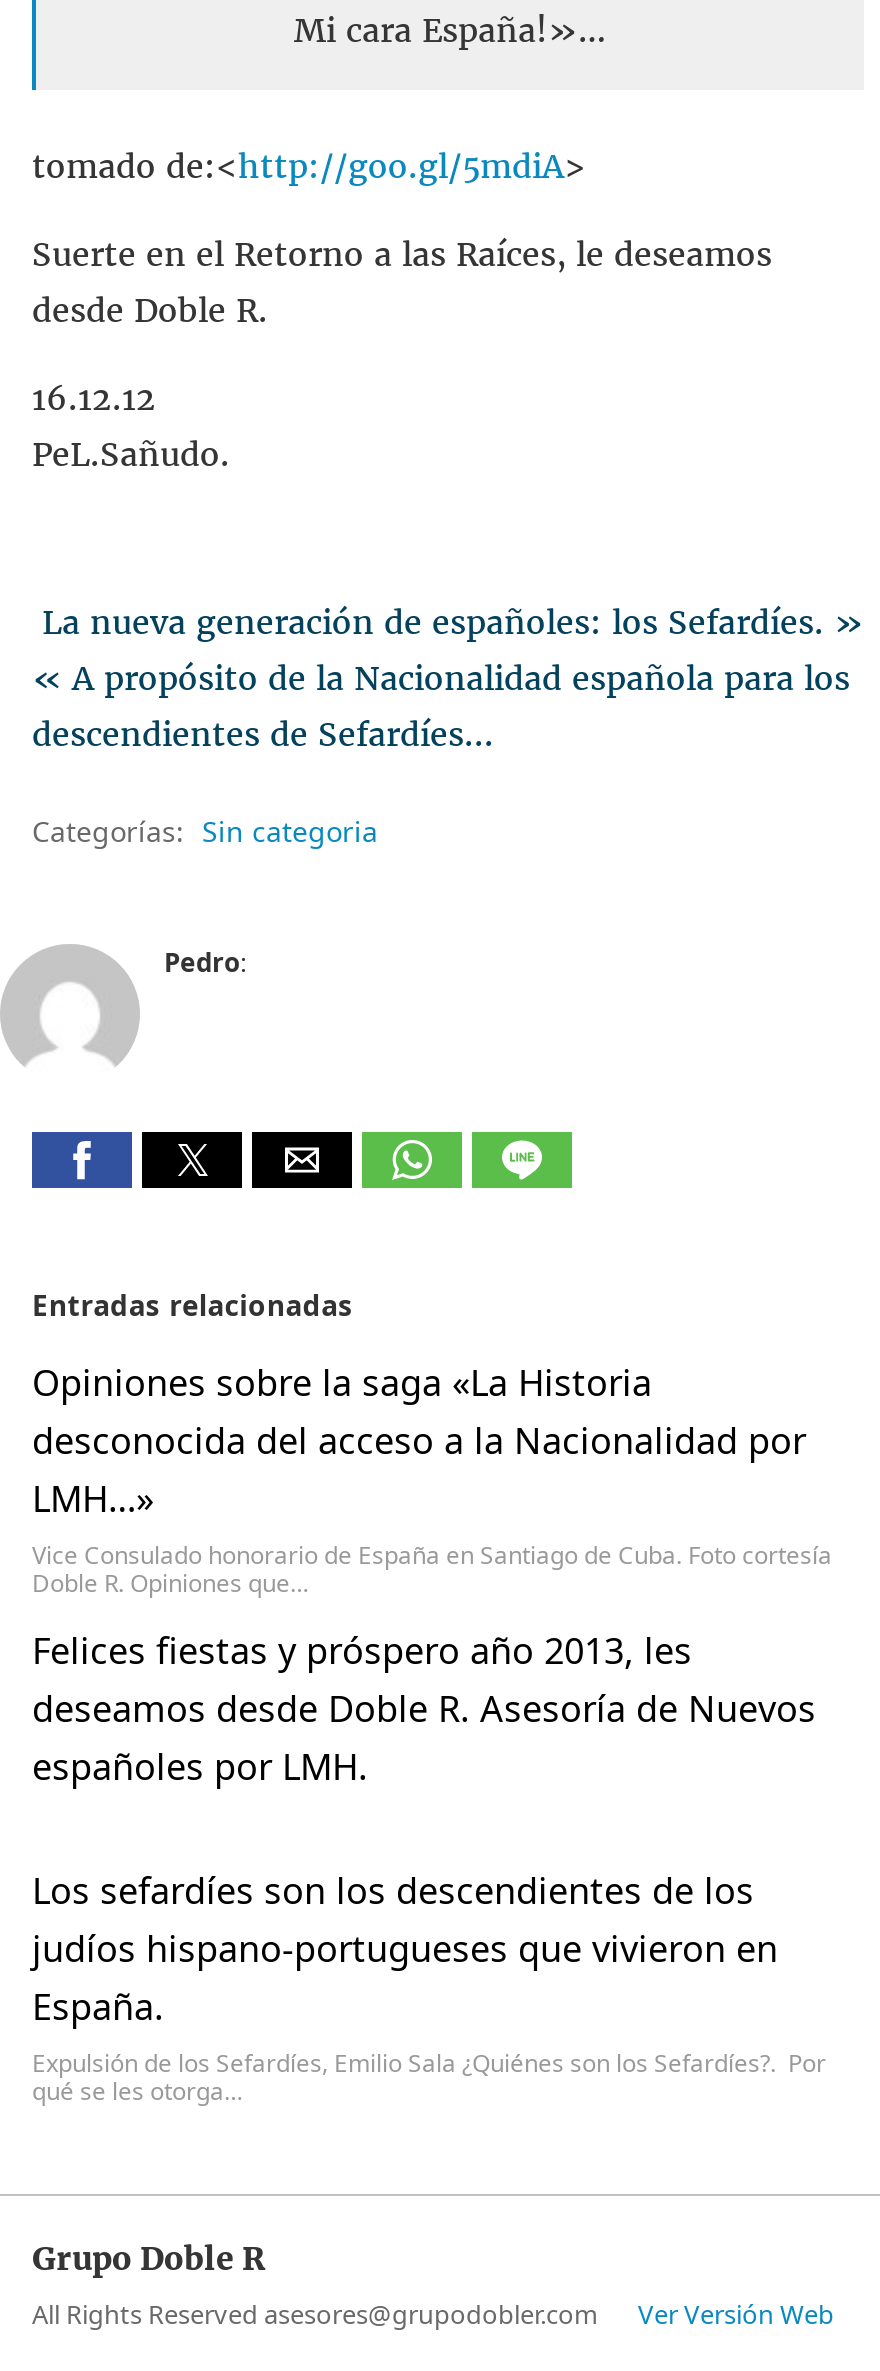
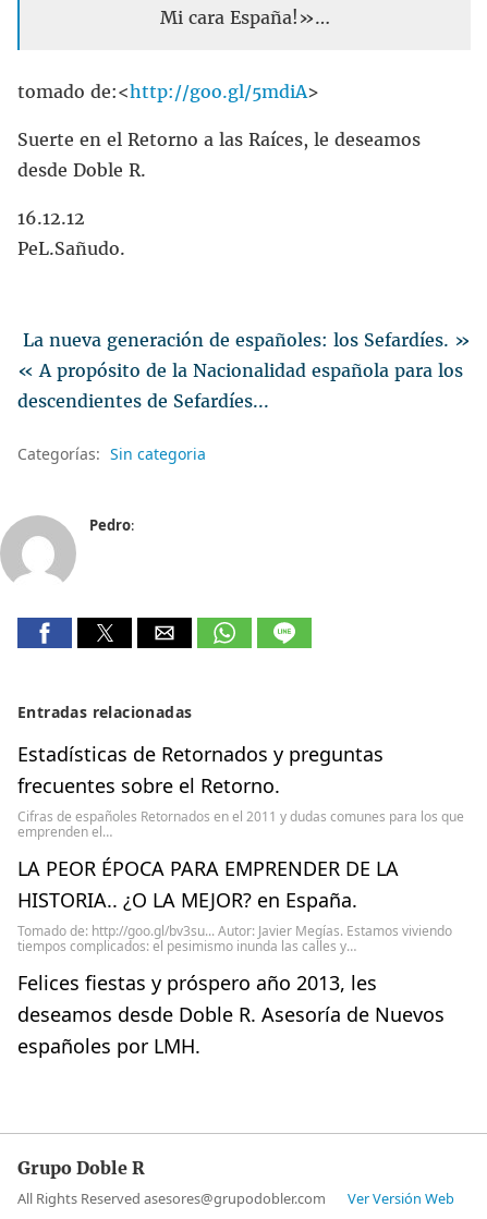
[32,1358,832,1600] Opiniones sobre la saga «La Historia | desconocida del acceso a la Nacionalidad por | LMH…» | Vice Consulado honorario de España en Santiago de Cuba. Foto cortesía | Doble R. Opiniones que… -> [17,741,464,955] Estadísticas de Retornados y preguntas | frecuentes sobre el Retorno. | Cifras de españoles Retornados en el 2011 y dudas comunes para los que | emprenden el… | LA PEOR ÉPOCA PARA EMPRENDER DE LA | HISTORIA.. ¿O LA MEJOR? en España. | Tomado de: http://goo.gl/bv3su... Autor: Javier Megías. Estamos viviendo | tiempos complicados: el pesimismo inunda las calles y…
moved [32,1626,816,1790] -> [17,970,445,1059]: Felices fiestas y próspero año 2013, les | deseamos desde Doble R. Asesoría de Nuevos | españoles por LMH.
[32,1866,826,2108] Los sefardíes son los descendientes de los | judíos hispano-portugueses que vivieron en | España. | Expulsión de los Sefardíes, Emilio Sala ¿Quiénes son los Sefardíes?. Por | qué se les otorga… -> none

